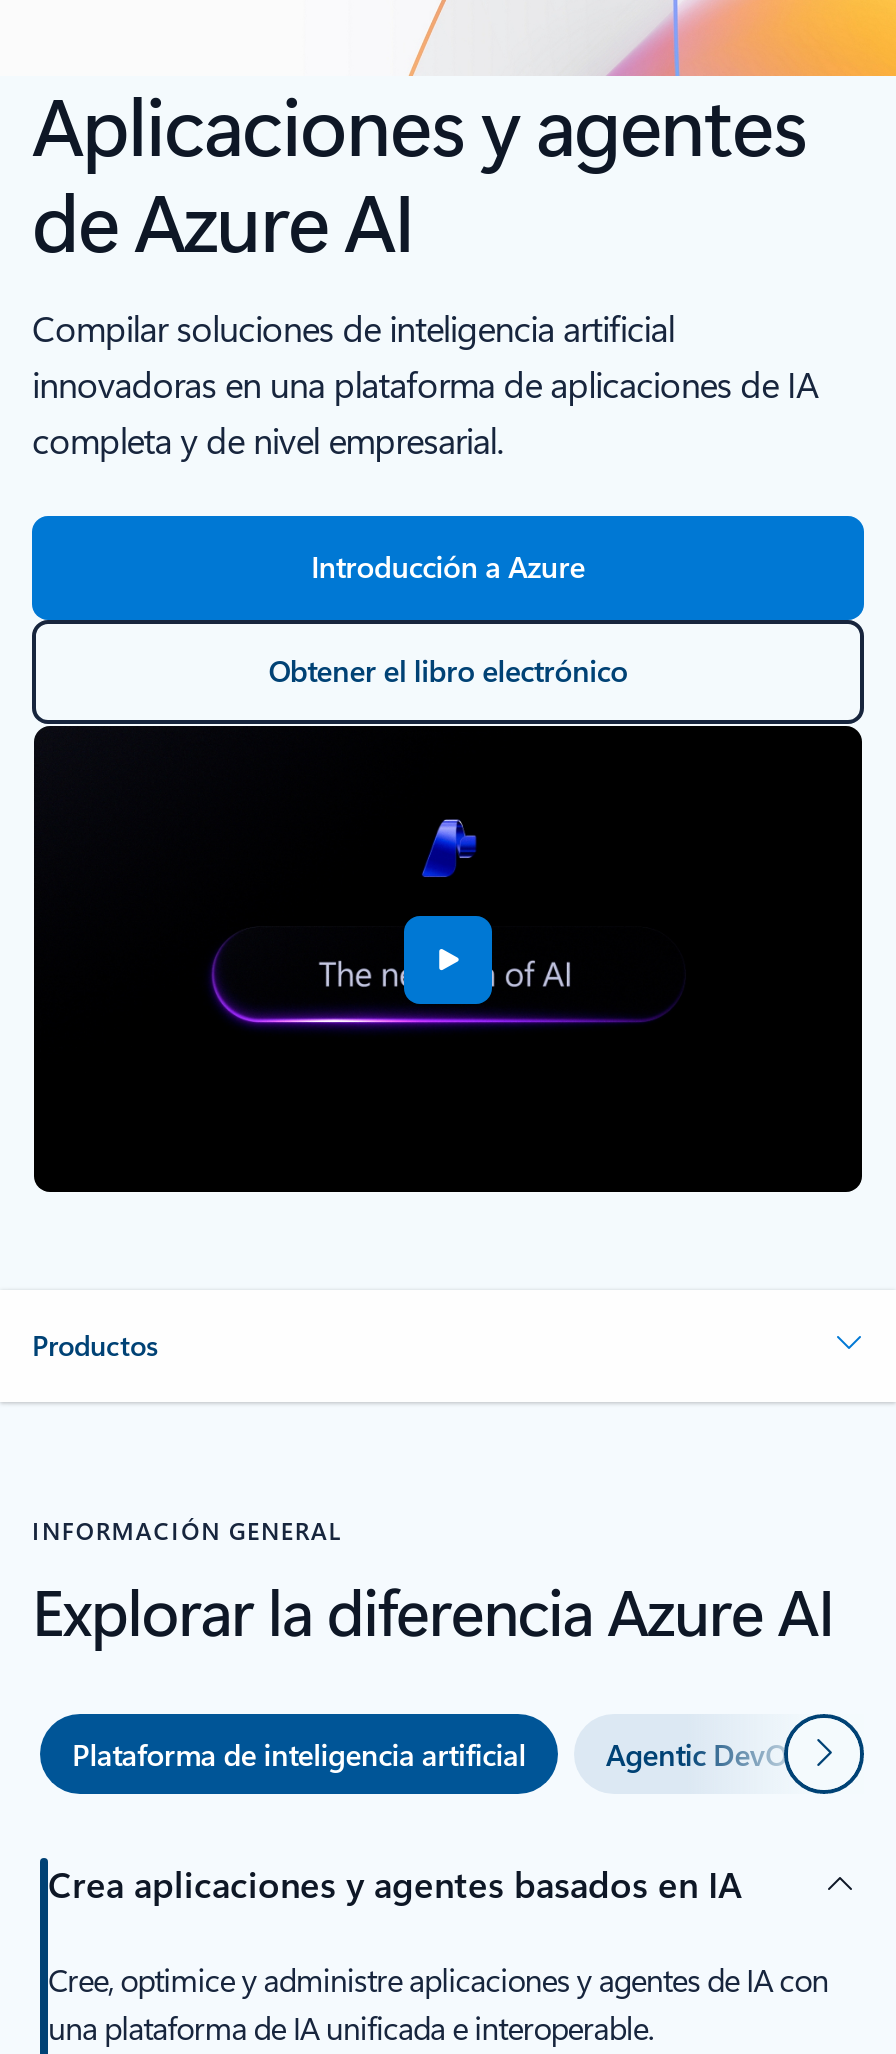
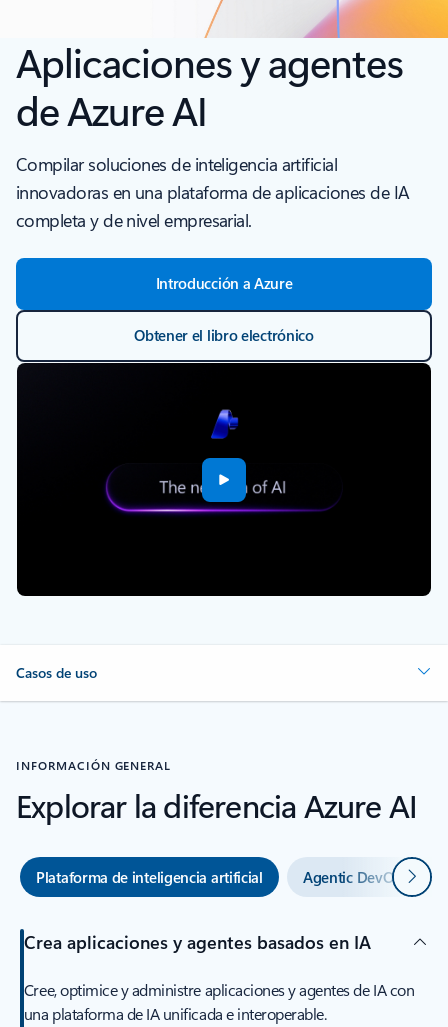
[32,1327,158,1365] Productos -> [16,663,97,682] Casos de uso

